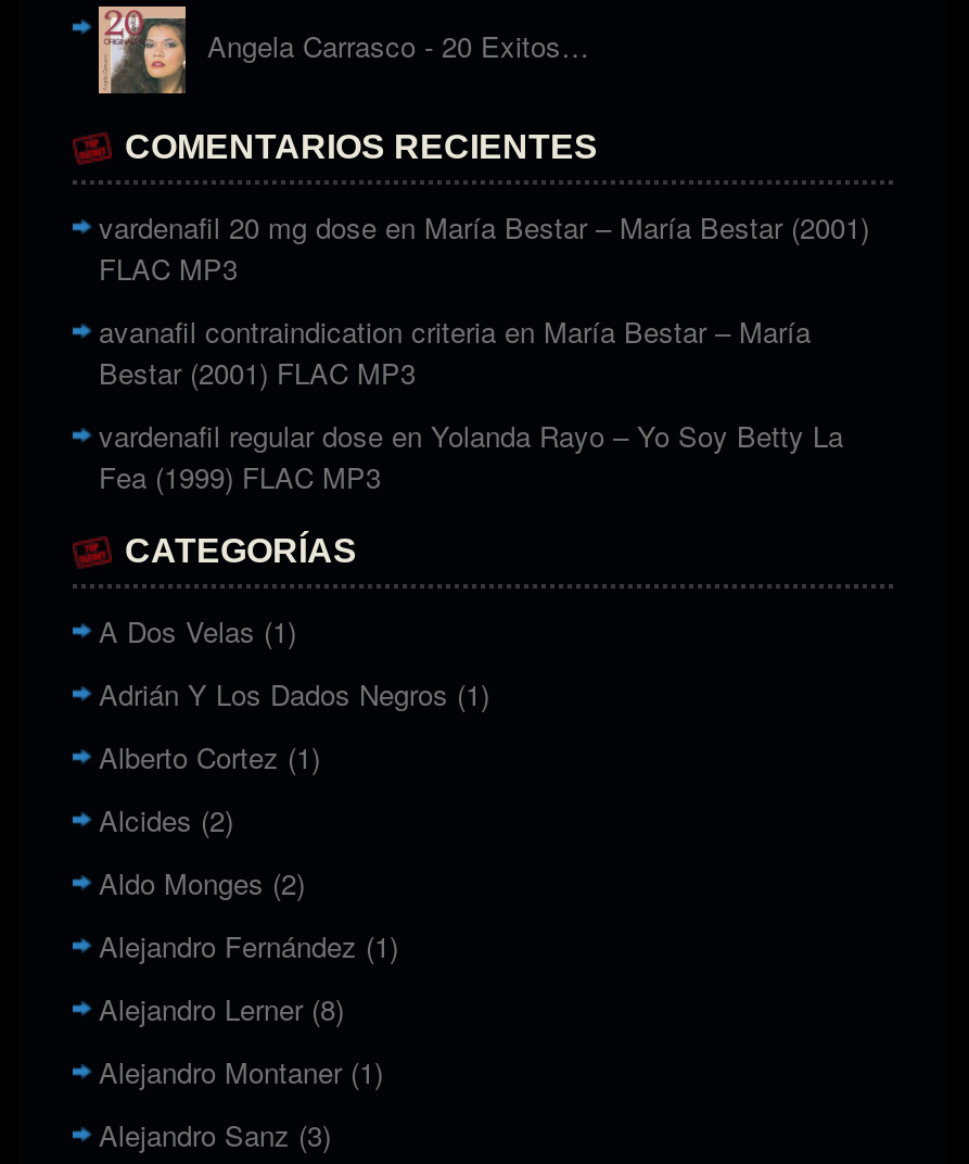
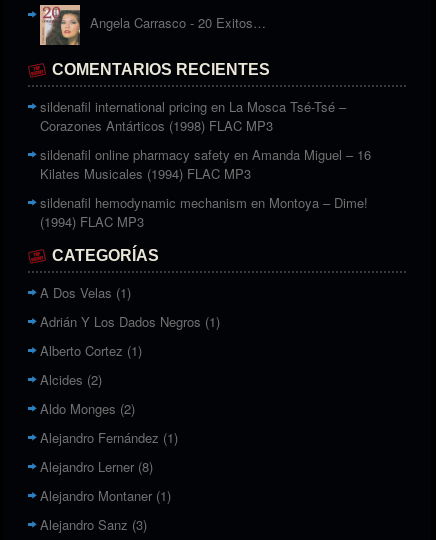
[99,206,869,288] vardenafil 20 mg dose en María Bestar – María Bestar (2001) | FLAC MP3 -> [40,97,346,135] sildenafil international pricing en La Mosca Tsé-Tsé – | Corazones Antárticos (1998) FLAC MP3
[99,310,811,392] avanafil contraindication criteria en María Bestar – María | Bestar (2001) FLAC MP3 -> [40,145,371,183] sildenafil online pharmacy safety en Amanda Miguel – 16 | Kilates Musicales (1994) FLAC MP3
[99,414,843,497] vardenafil regular dose en Yolanda Rayo – Yo Soy Betty La | Fea (1999) FLAC MP3 -> [40,193,368,231] sildenafil hemodynamic mechanism en Montoya – Dime! | (1994) FLAC MP3

